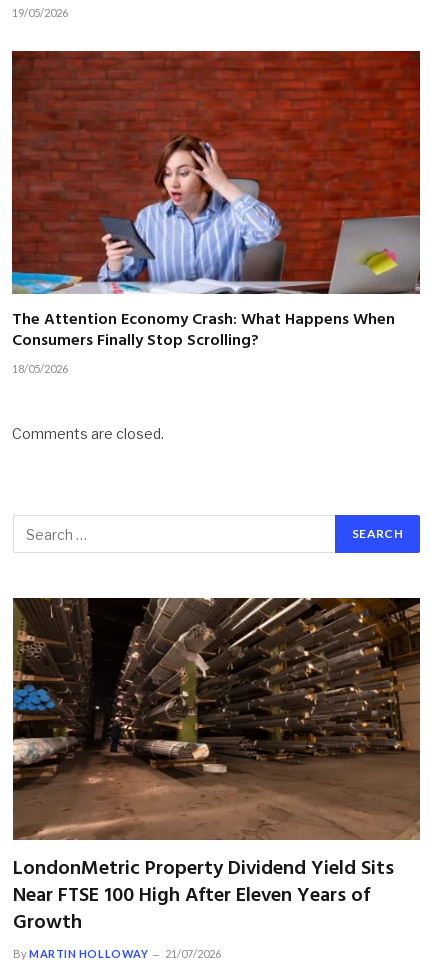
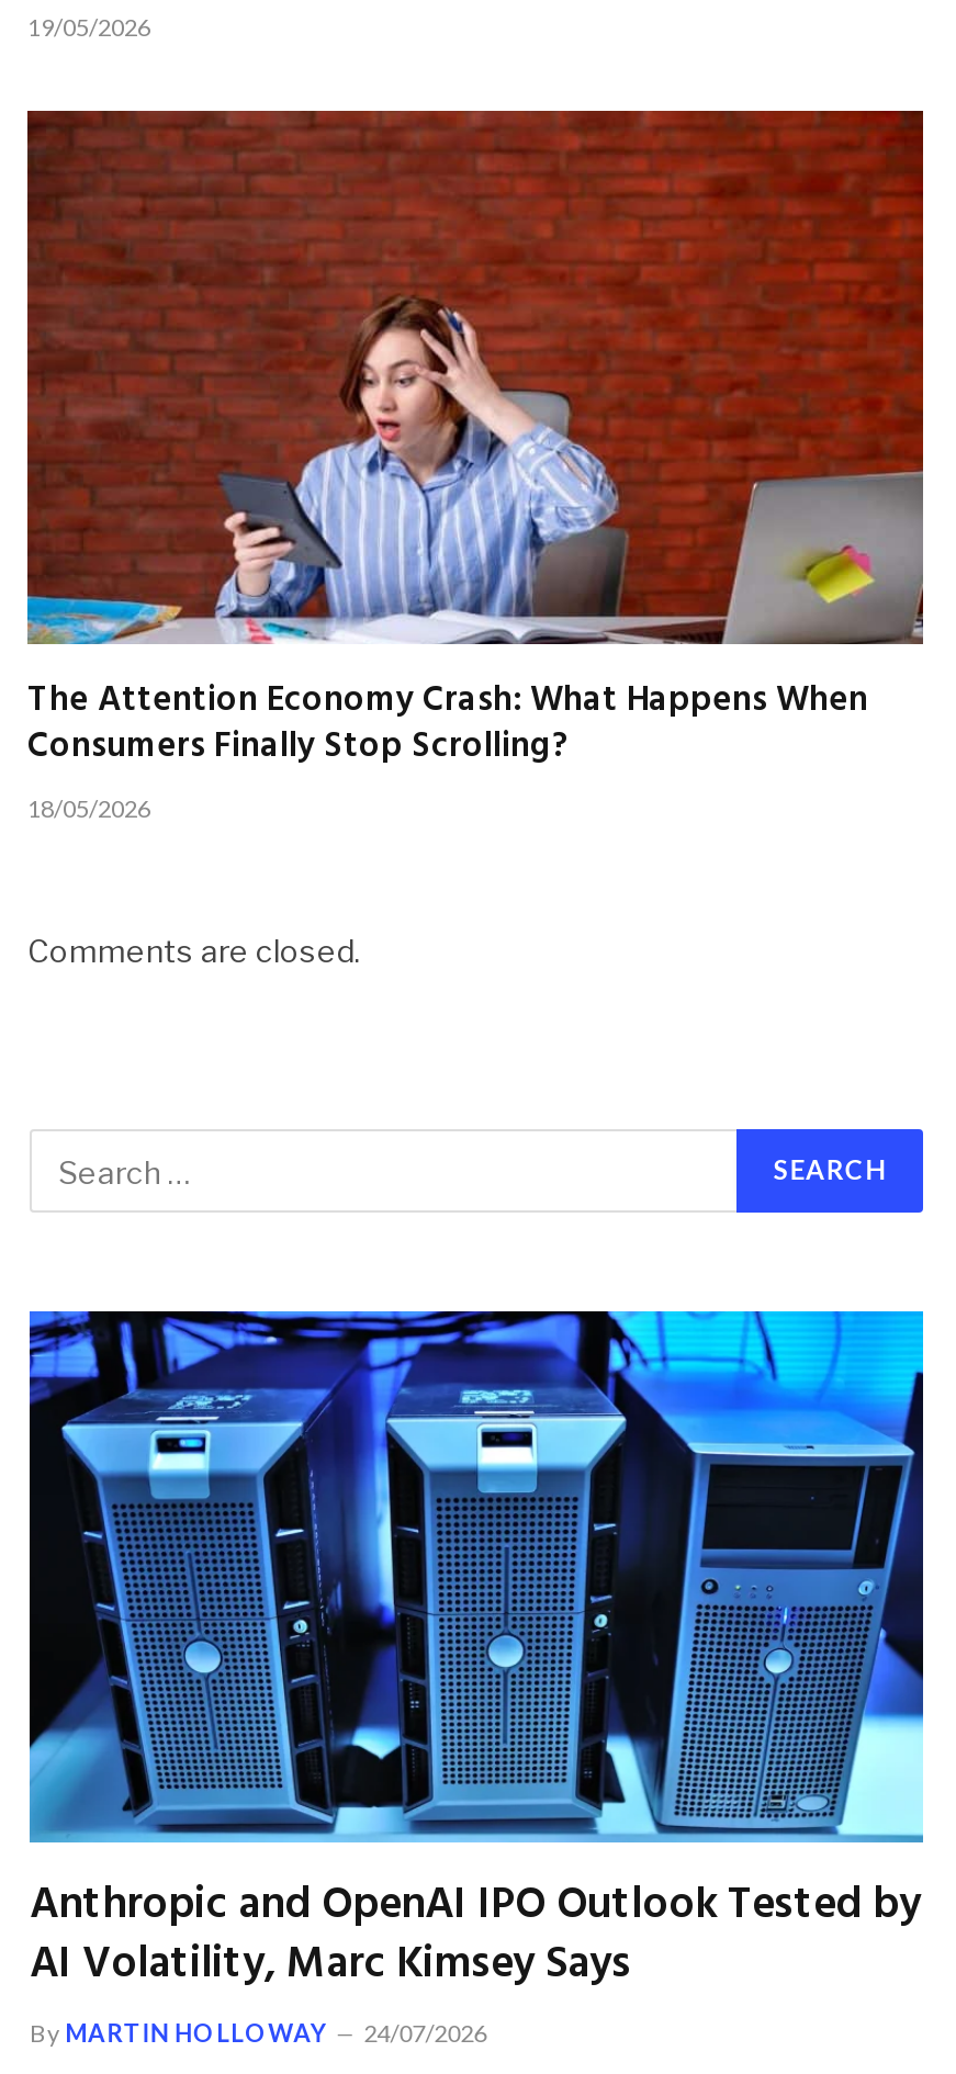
[12,597,421,939] [image] | LondonMetric Property Dividend Yield Sits | Near FTSE 100 High After Eleven Years of | Growth -> [27,1309,925,2001] [image] | Anthropic and OpenAI IPO Outlook Tested by | AI Volatility, Marc Kimsey Says
[13,947,221,960] By MARTIN HOLLOWAY 21/07/2026 -> [30,2019,487,2047] By MARTIN HOLLOWAY 24/07/2026

